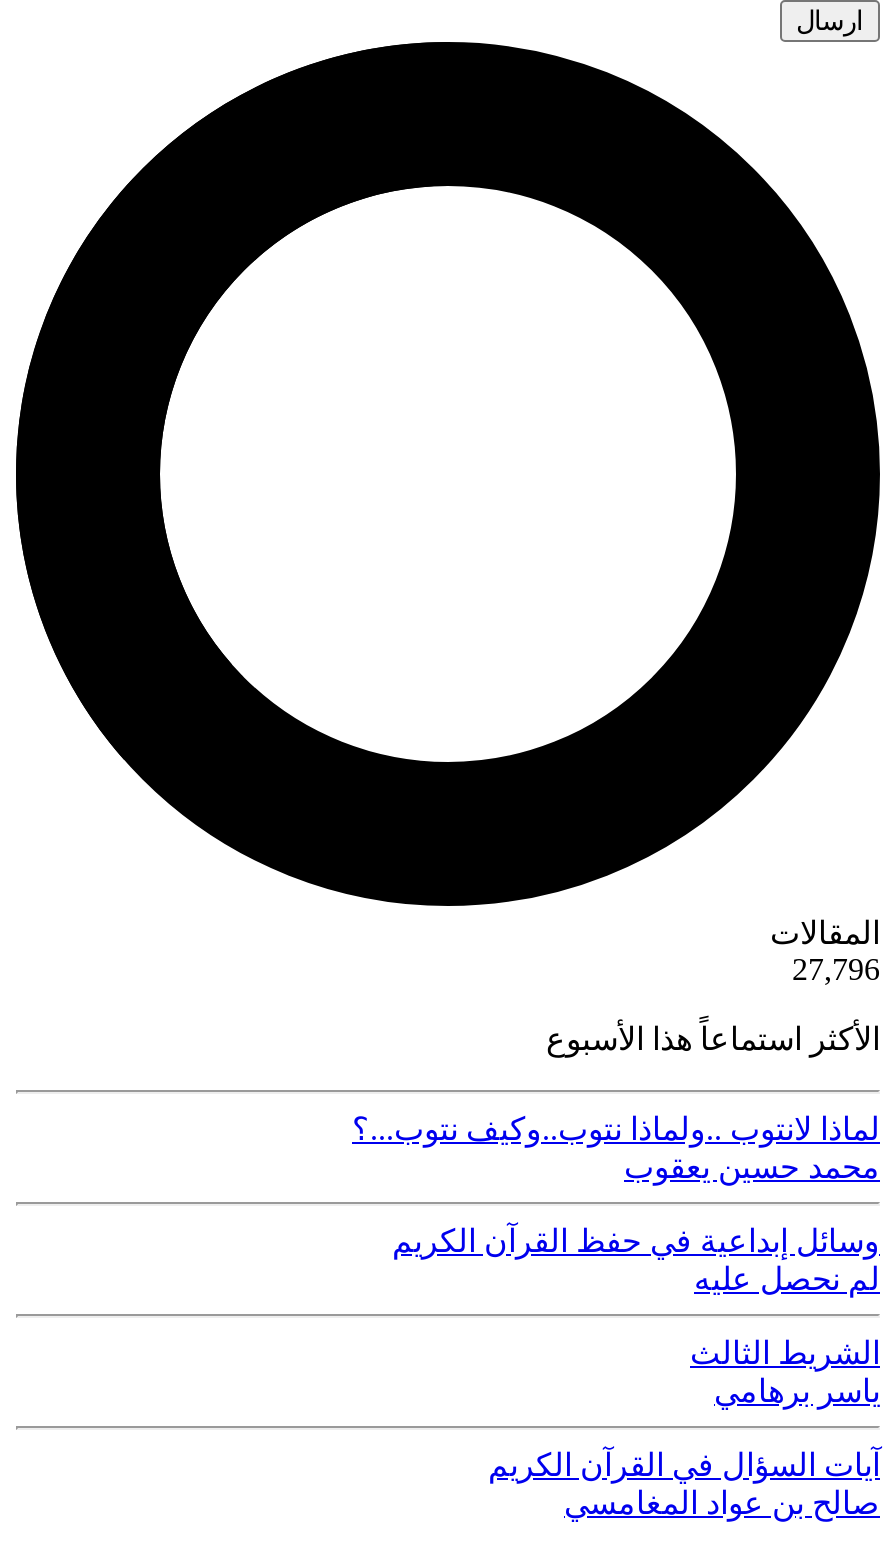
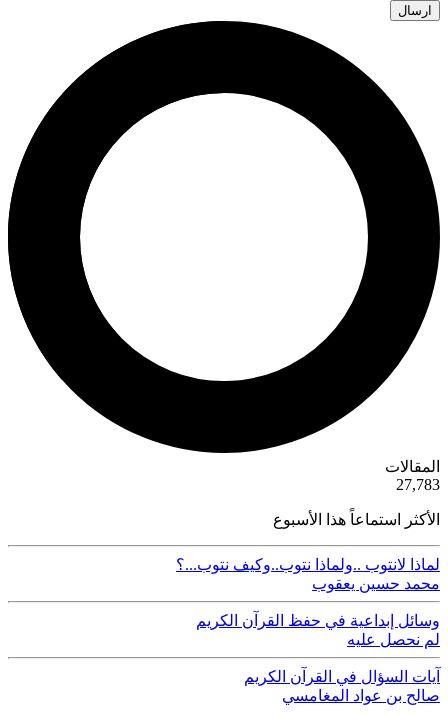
[792,951,880,985] 27,796 -> [396,476,440,493] 27,783
[690,1335,880,1407] الشريط الثالث | ياسر برهامي -> none

